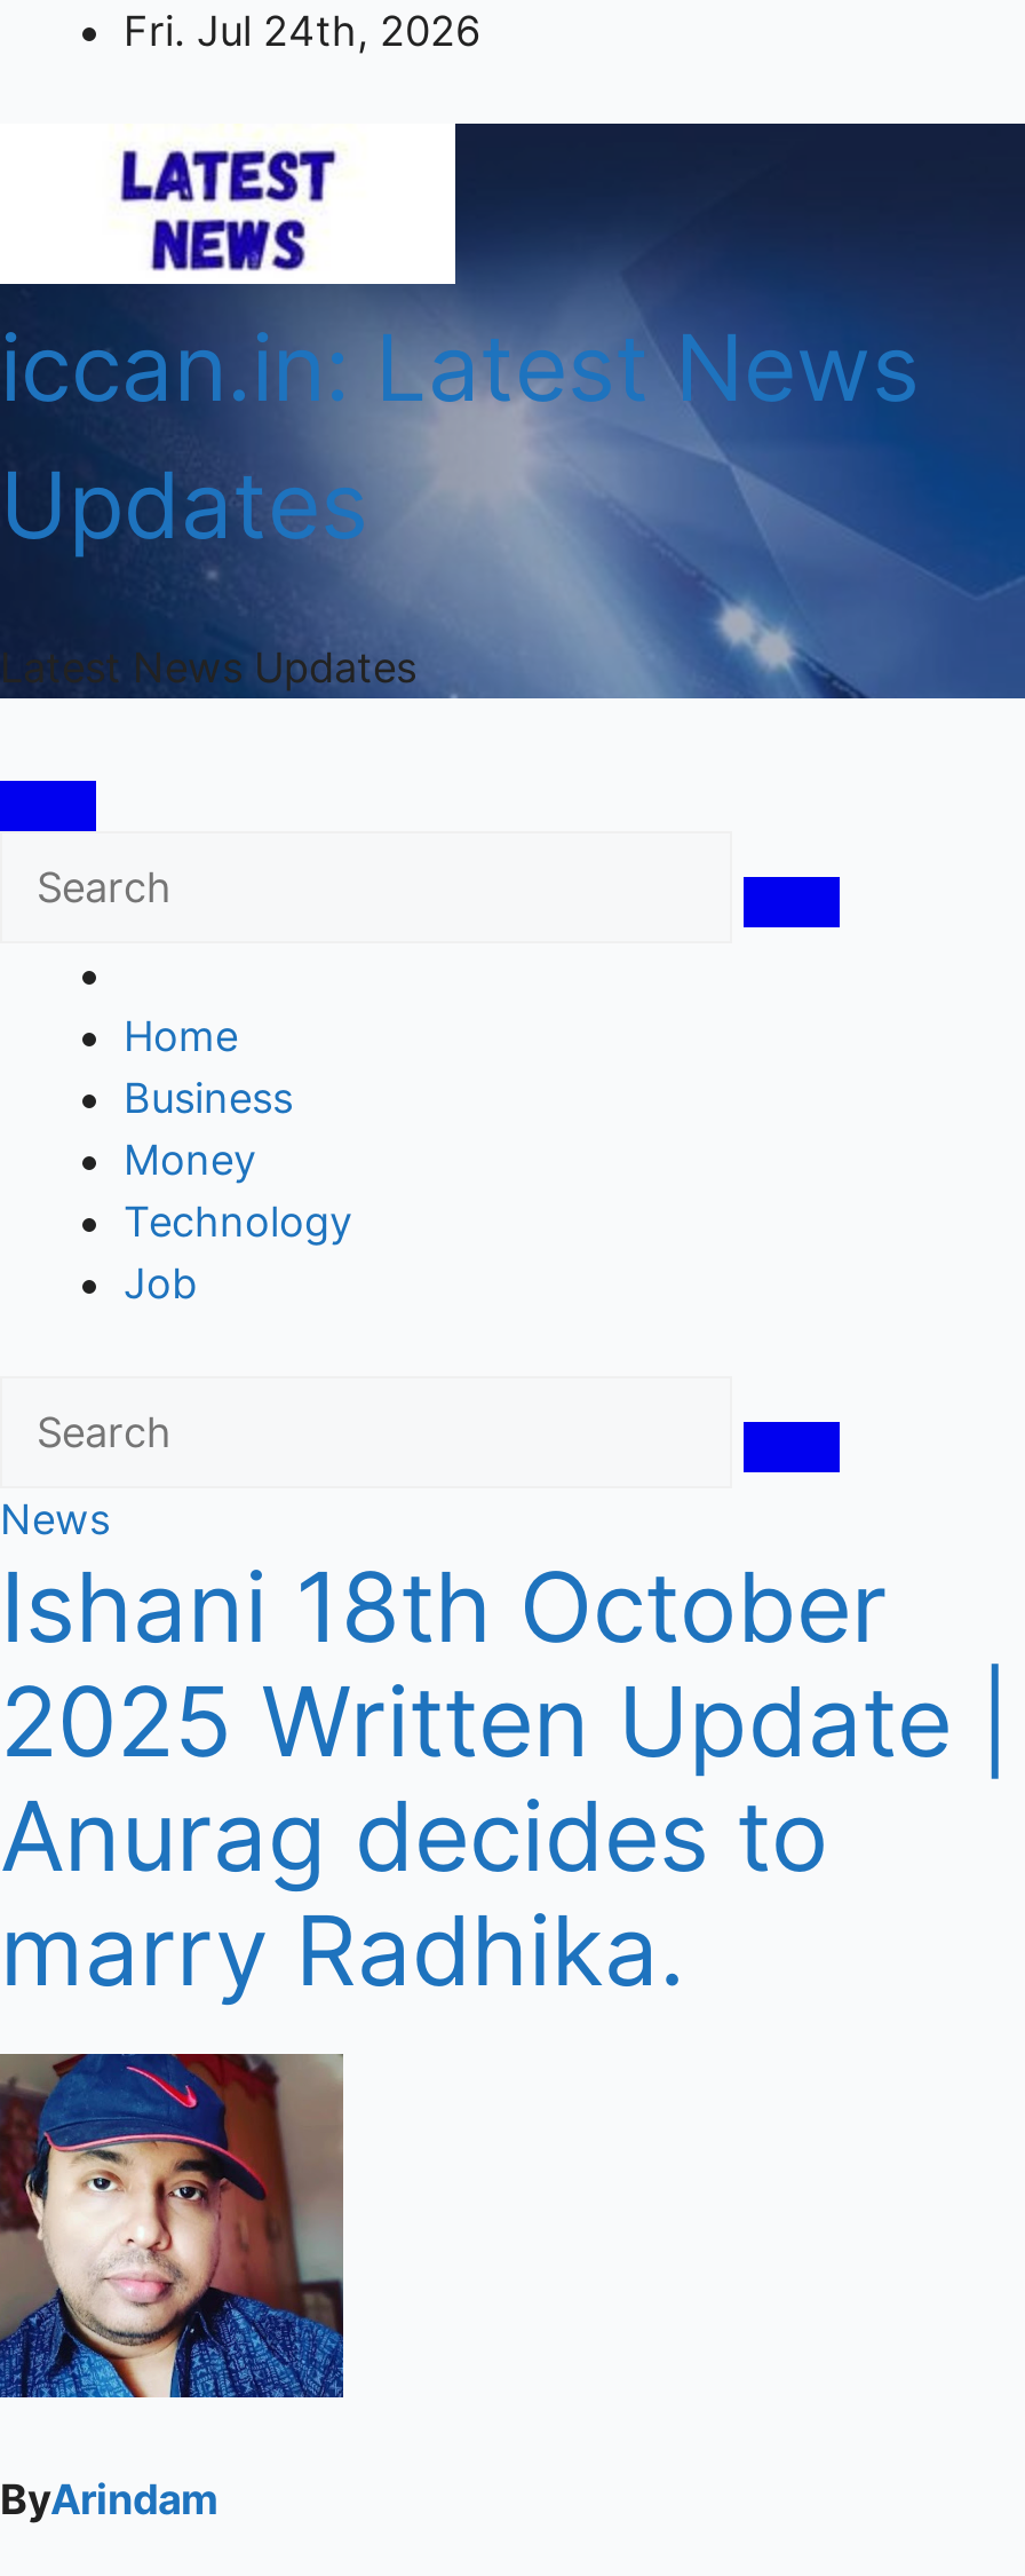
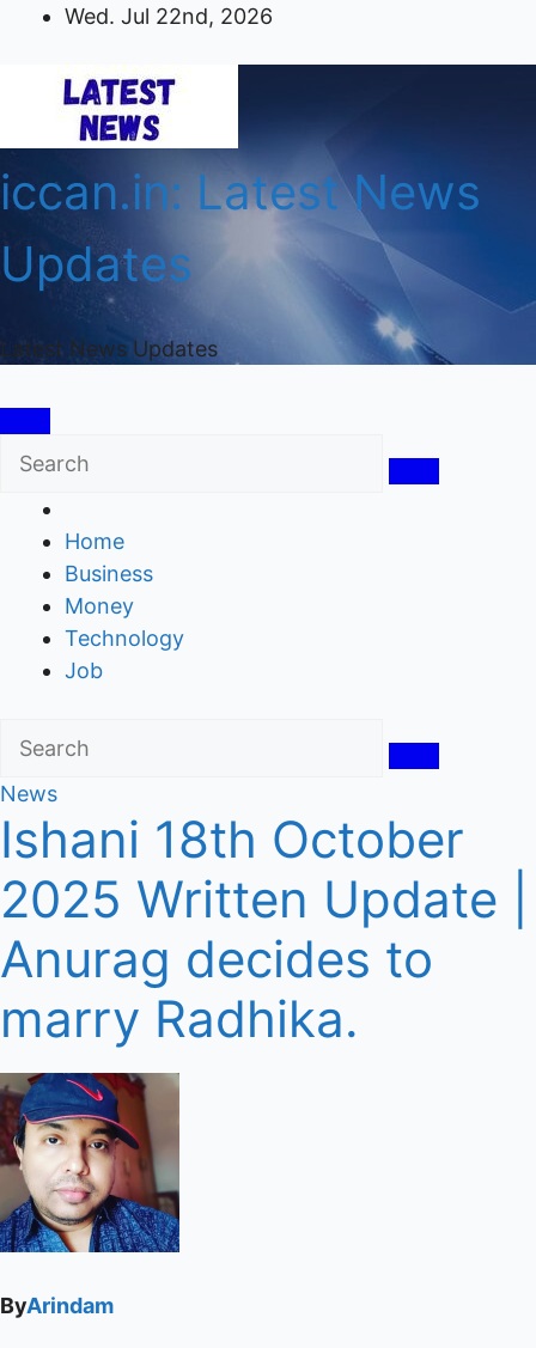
[124,7,480,55] Fri. Jul 24th, 2026 -> [65,4,273,29] Wed. Jul 22nd, 2026

